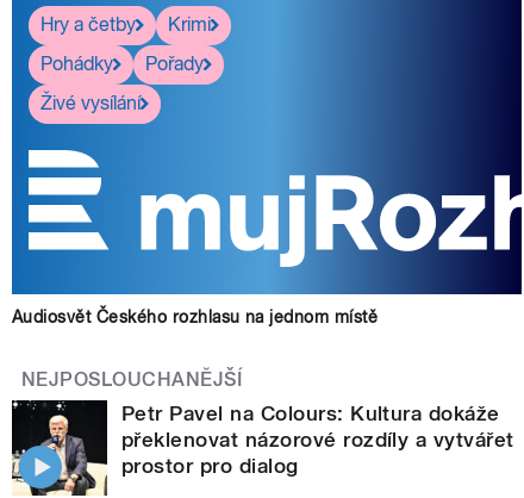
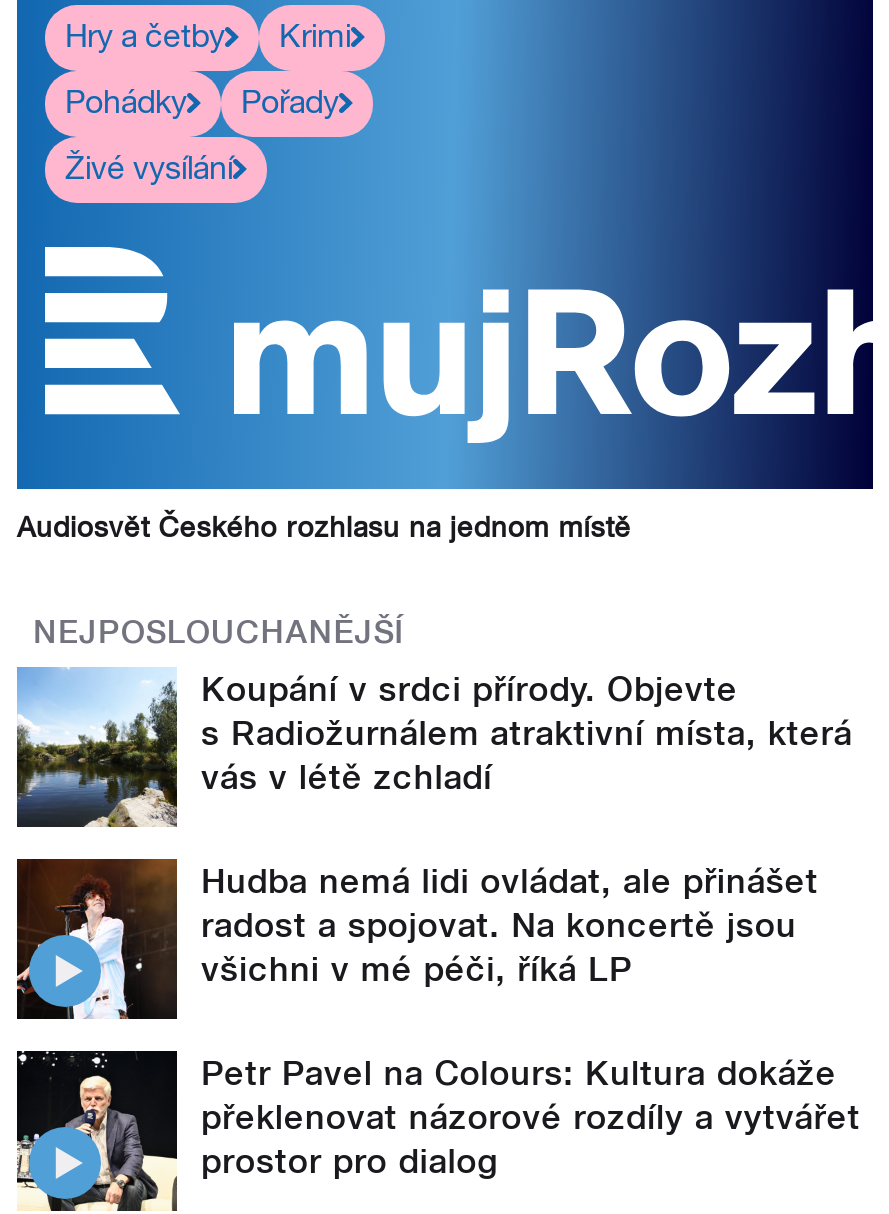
none -> [15,667,852,989] [image] | Koupání v srdci přírody. Objevte | s Radiožurnálem atraktivní místa, která | vás v létě zchladí | Hudba nemá lidi ovládat, ale přinášet | radost a spojovat. Na koncertě jsou | všichni v mé péči, říká LP
none -> [15,857,179,1021] [image]

